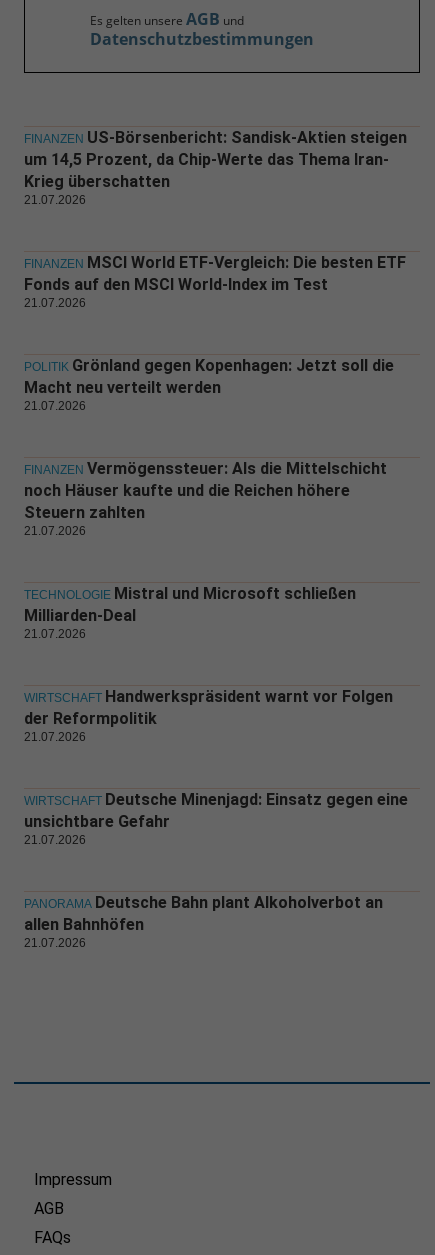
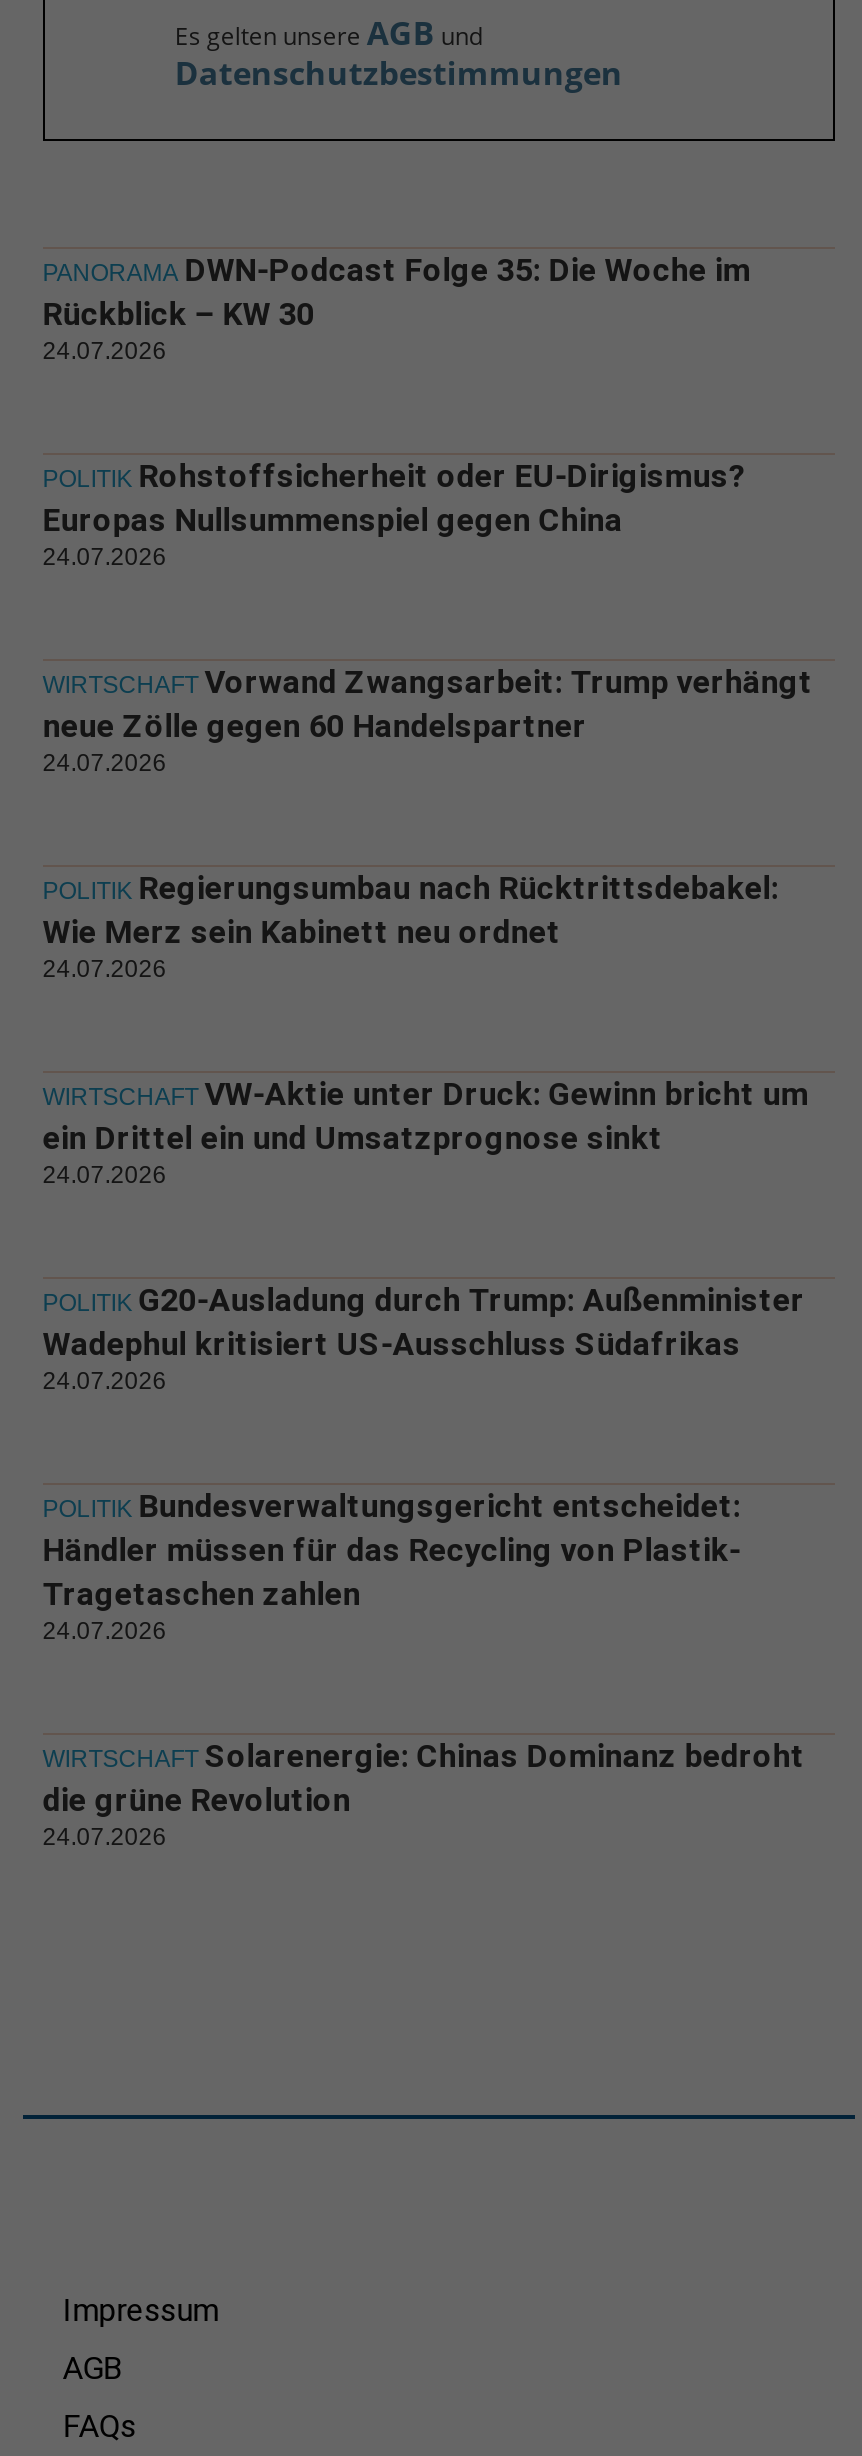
[24,128,407,207] FINANZEN US-Börsenbericht: Sandisk-Aktien steigen | um 14,5 Prozent, da Chip-Werte das Thema Iran- | Krieg überschatten | 21.07.2026 -> [42,251,750,365] PANORAMA DWN-Podcast Folge 35: Die Woche im | Rückblick – KW 30 | 24.07.2026
[24,253,406,310] FINANZEN MSCI World ETF-Vergleich: Die besten ETF | Fonds auf den MSCI World-Index im Test | 21.07.2026 -> [42,457,746,571] POLITIK Rohstoffsicherheit oder EU-Dirigismus? | Europas Nullsummenspiel gegen China | 24.07.2026
[24,356,394,413] POLITIK Grönland gegen Kopenhagen: Jetzt soll die | Macht neu verteilt werden | 21.07.2026 -> [42,663,812,777] WIRTSCHAFT Vorwand Zwangsarbeit: Trump verhängt | neue Zölle gegen 60 Handelspartner | 24.07.2026
[24,459,387,538] FINANZEN Vermögenssteuer: Als die Mittelschicht | noch Häuser kaufte und die Reichen höhere | Steuern zahlten | 21.07.2026 -> [42,869,778,983] POLITIK Regierungsumbau nach Rücktrittsdebakel: | Wie Merz sein Kabinett neu ordnet | 24.07.2026
[24,584,356,641] TECHNOLOGIE Mistral und Microsoft schließen | Milliarden-Deal | 21.07.2026 -> [42,1075,808,1189] WIRTSCHAFT VW-Aktie unter Druck: Gewinn bricht um | ein Drittel ein und Umsatzprognose sinkt | 24.07.2026
[24,687,393,744] WIRTSCHAFT Handwerkspräsident warnt vor Folgen | der Reformpolitik | 21.07.2026 -> [42,1281,804,1395] POLITIK G20-Ausladung durch Trump: Außenminister | Wadephul kritisiert US-Ausschluss Südafrikas | 24.07.2026
[24,790,408,847] WIRTSCHAFT Deutsche Minenjagd: Einsatz gegen eine | unsichtbare Gefahr | 21.07.2026 -> [42,1487,740,1645] POLITIK Bundesverwaltungsgericht entscheidet: | Händler müssen für das Recycling von Plastik- | Tragetaschen zahlen | 24.07.2026
[24,893,383,950] PANORAMA Deutsche Bahn plant Alkoholverbot an | allen Bahnhöfen | 21.07.2026 -> [42,1737,804,1851] WIRTSCHAFT Solarenergie: Chinas Dominanz bedroht | die grüne Revolution | 24.07.2026

